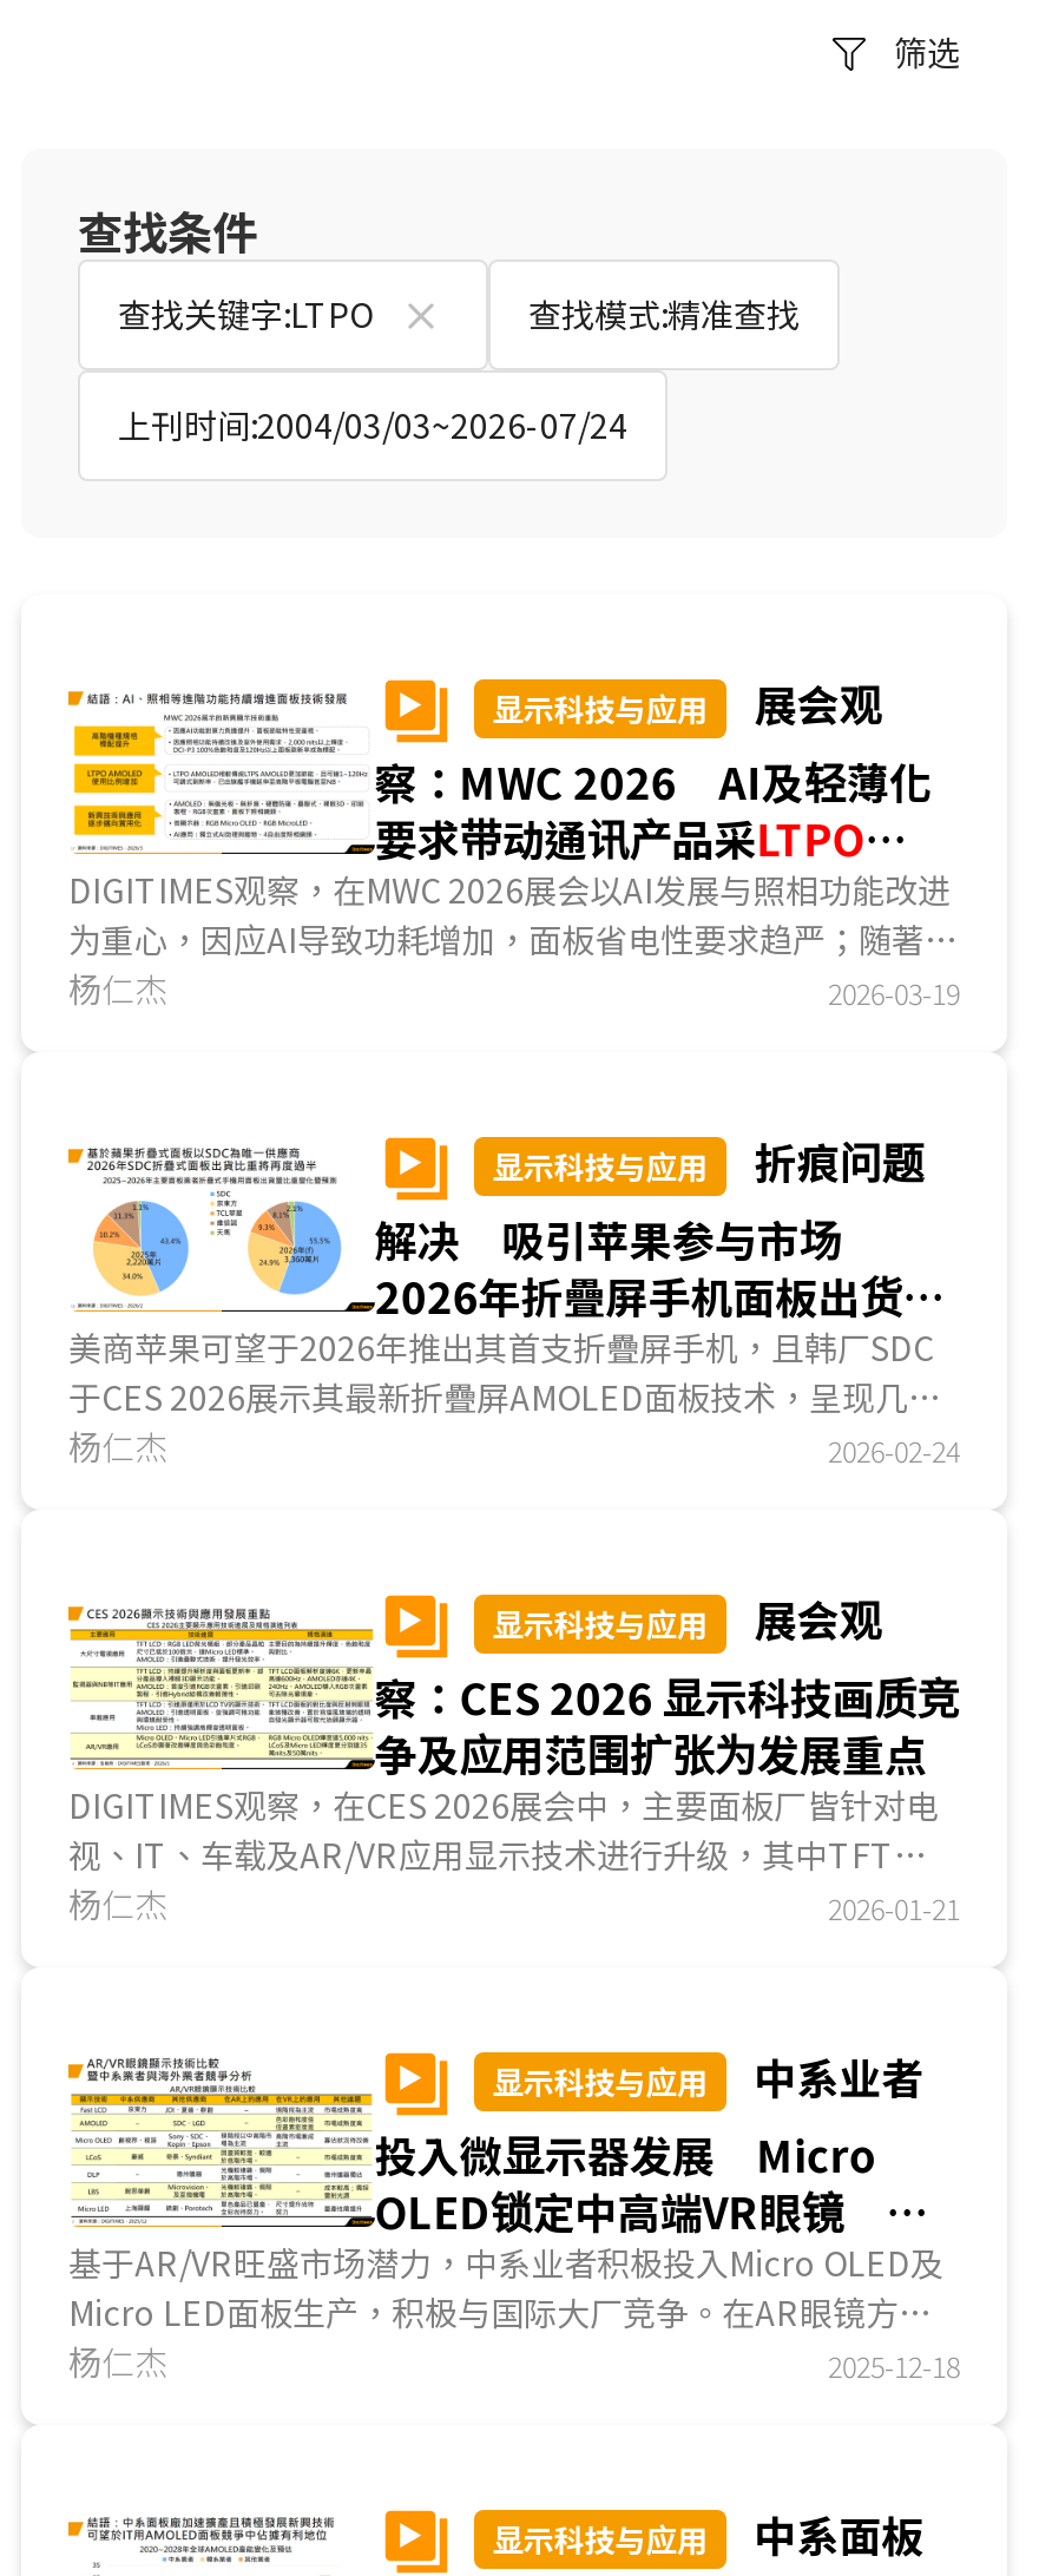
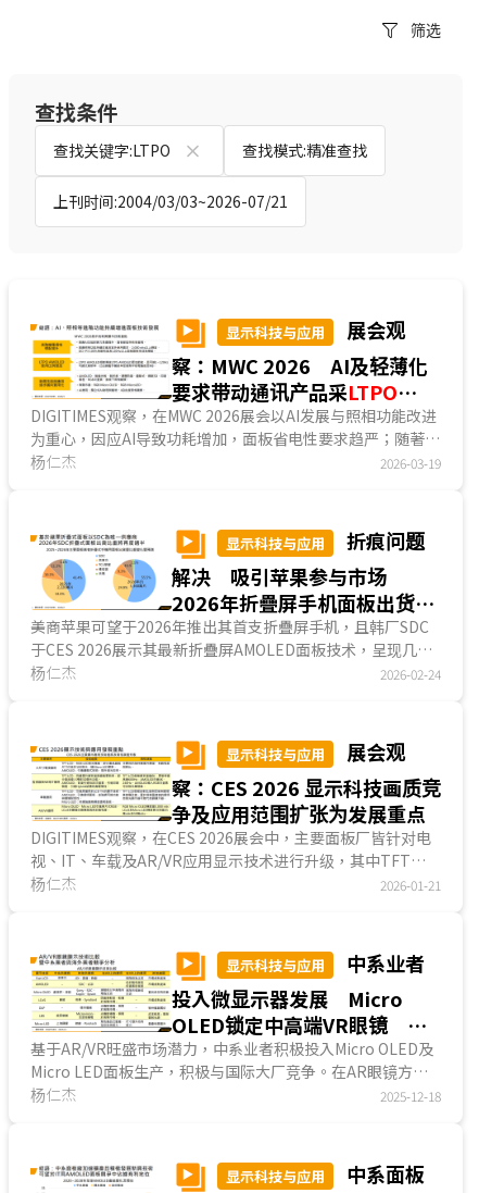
[118,401,627,448] 上刊时间:2004/03/03~2026-07/24 -> [53,190,288,212] 上刊时间:2004/03/03~2026-07/21

